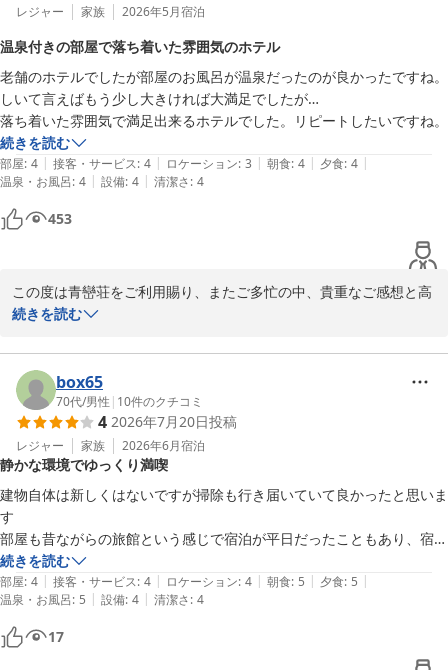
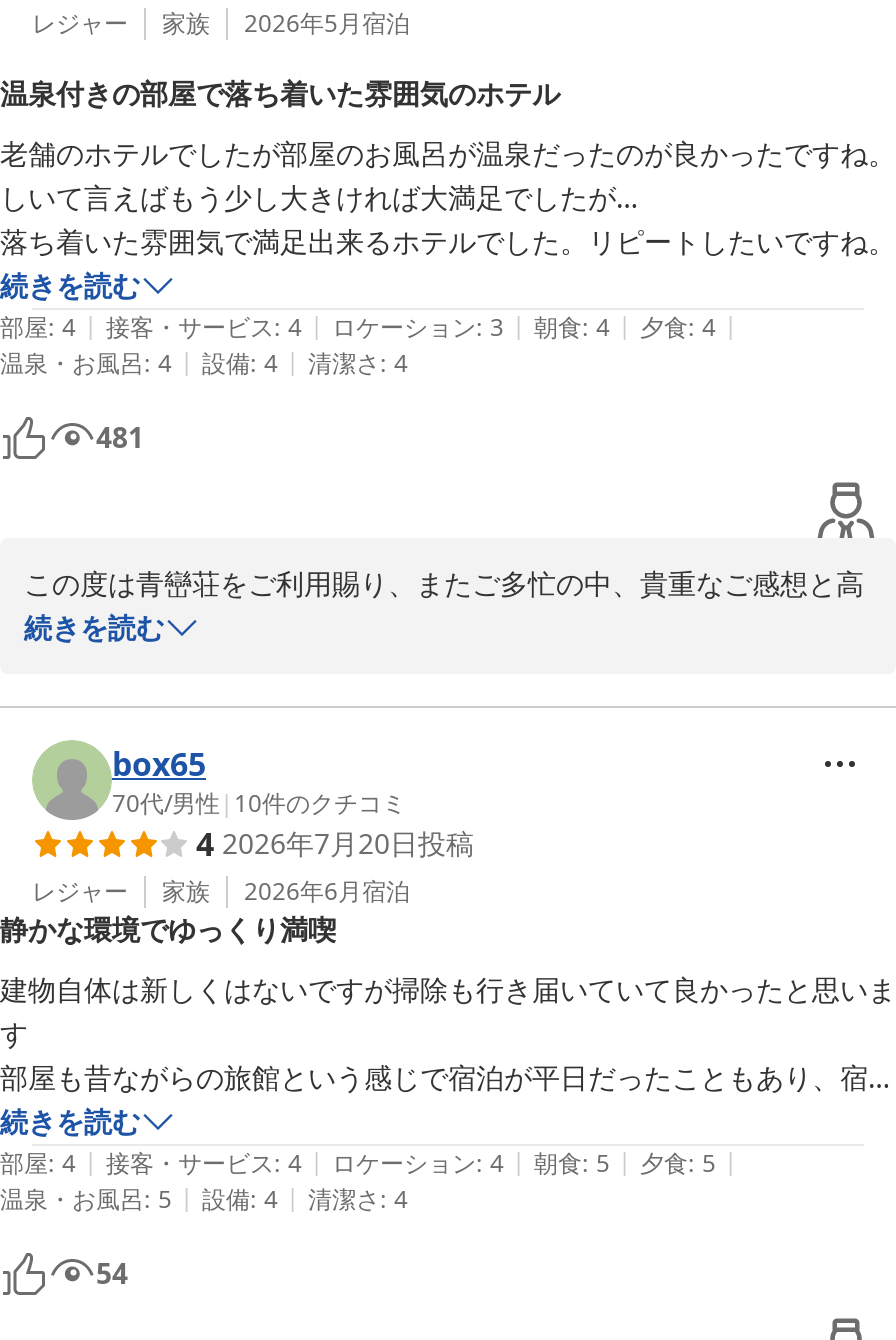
[48,209,72,228] 453 -> [96,418,144,456] 481
[48,627,64,646] 17 -> [96,1254,128,1292] 54

